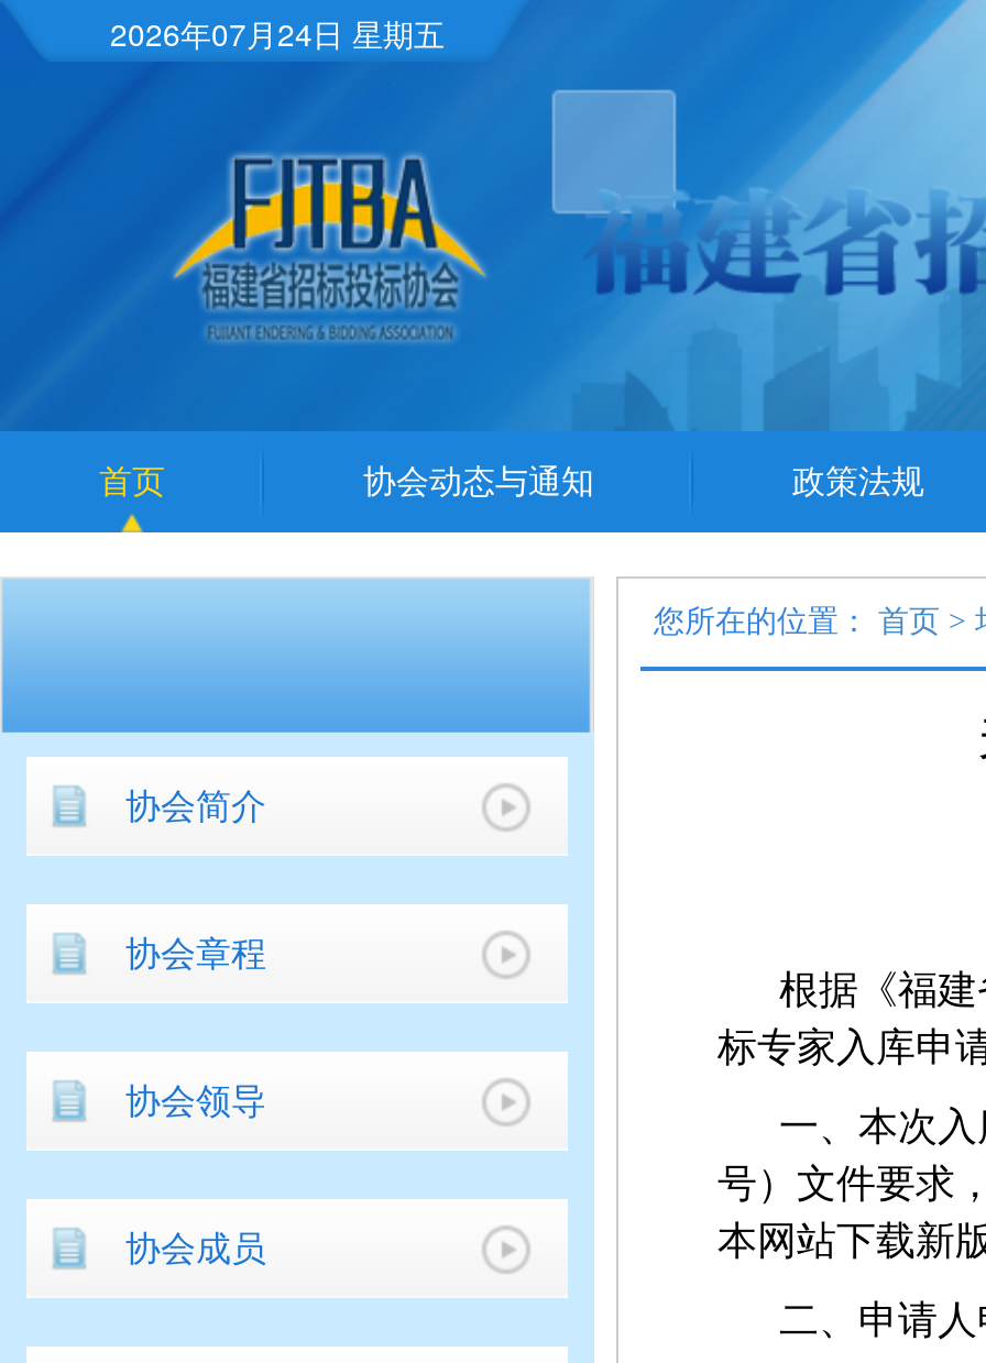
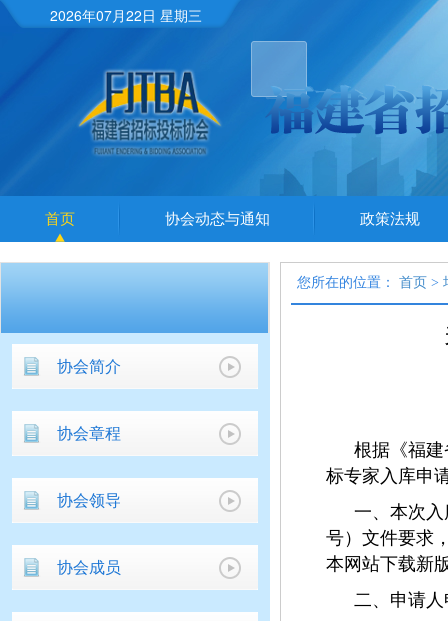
[110,11,445,55] 2026年07月24日 星期五 -> [50,5,202,25] 2026年07月22日 星期三

